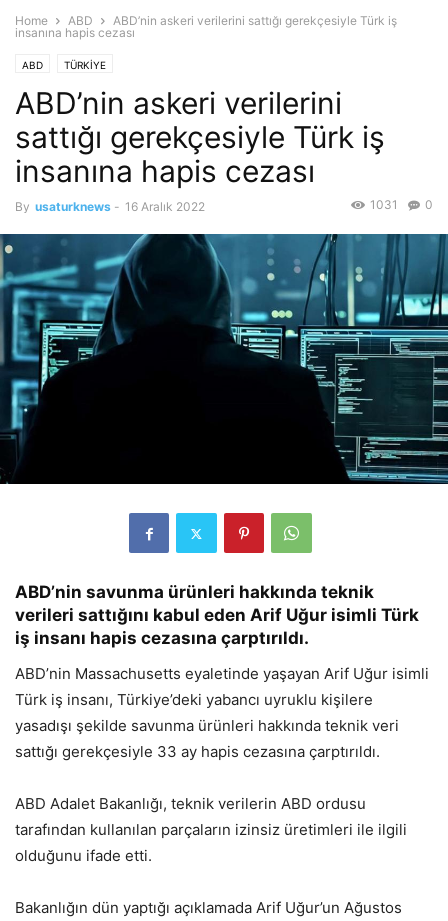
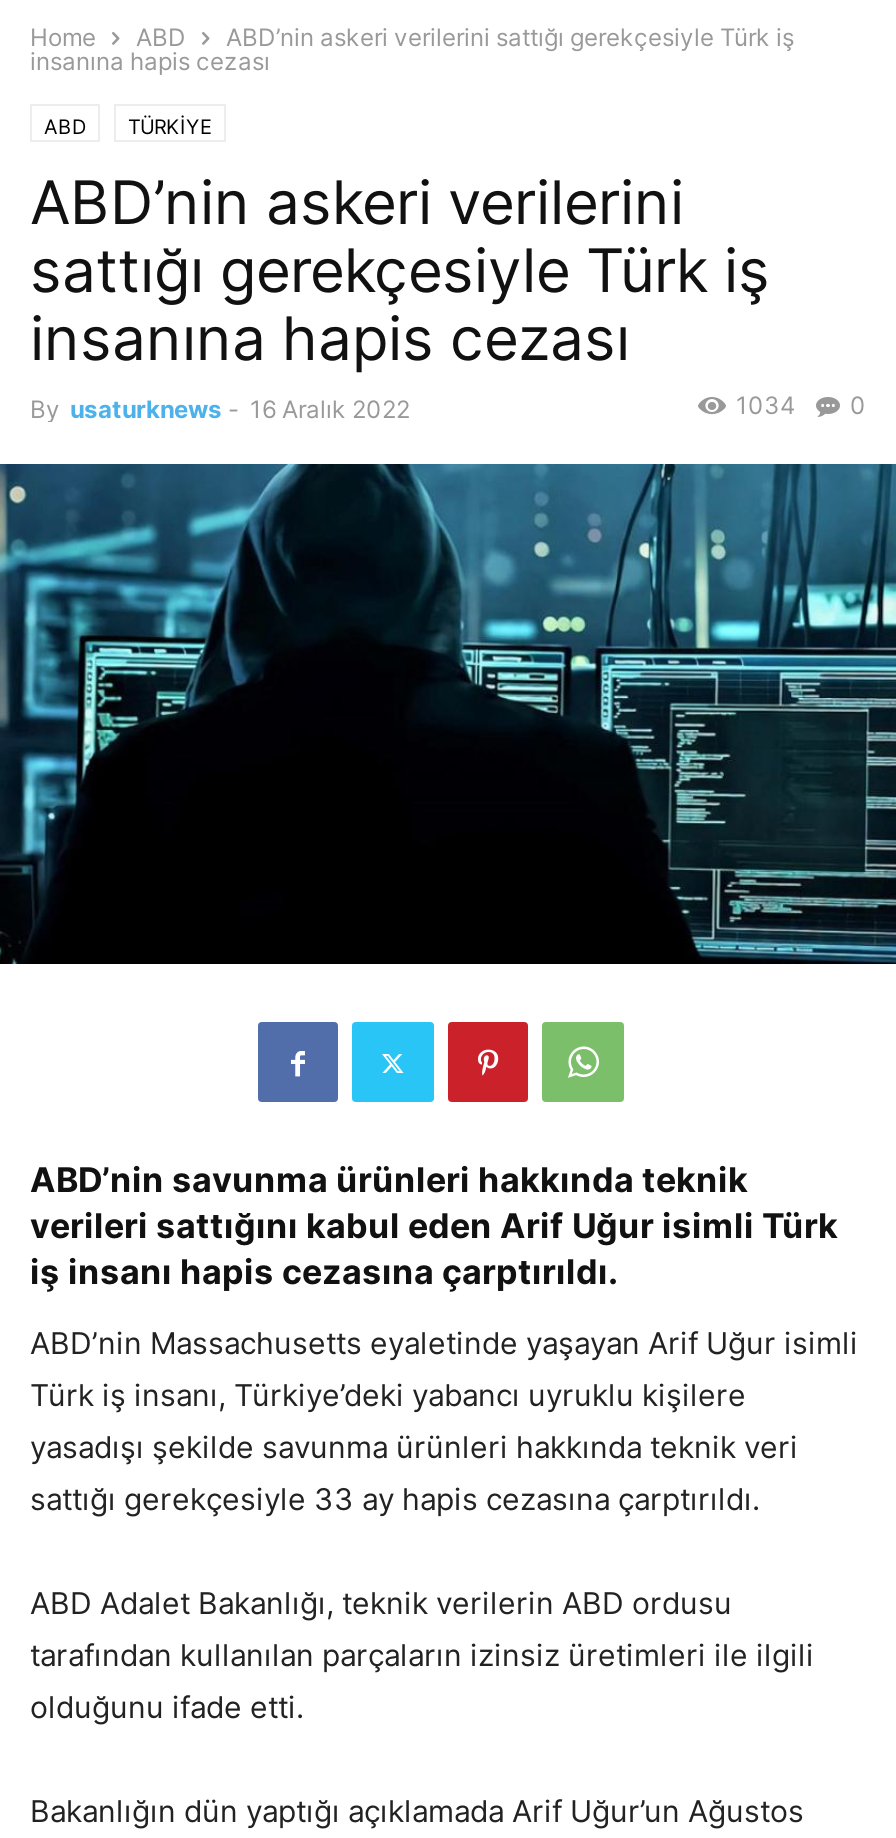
[370,197,433,212] 1031 0 -> [736,390,866,420] 1034 0

